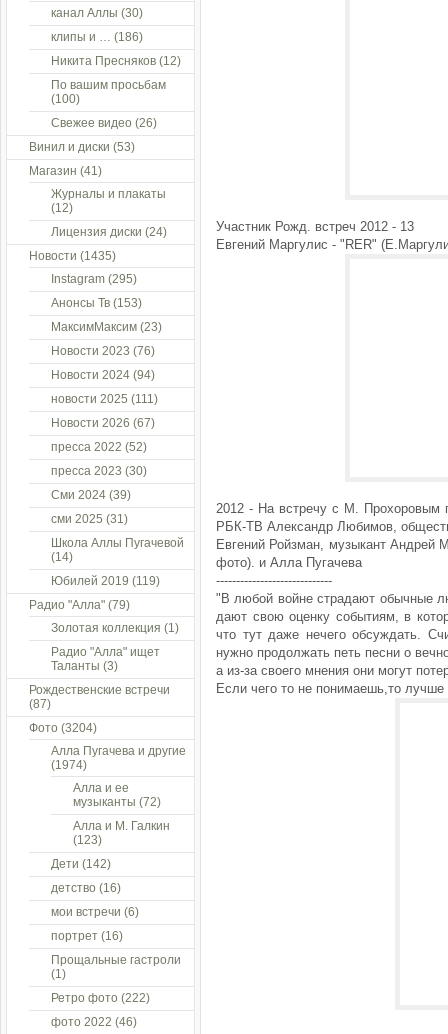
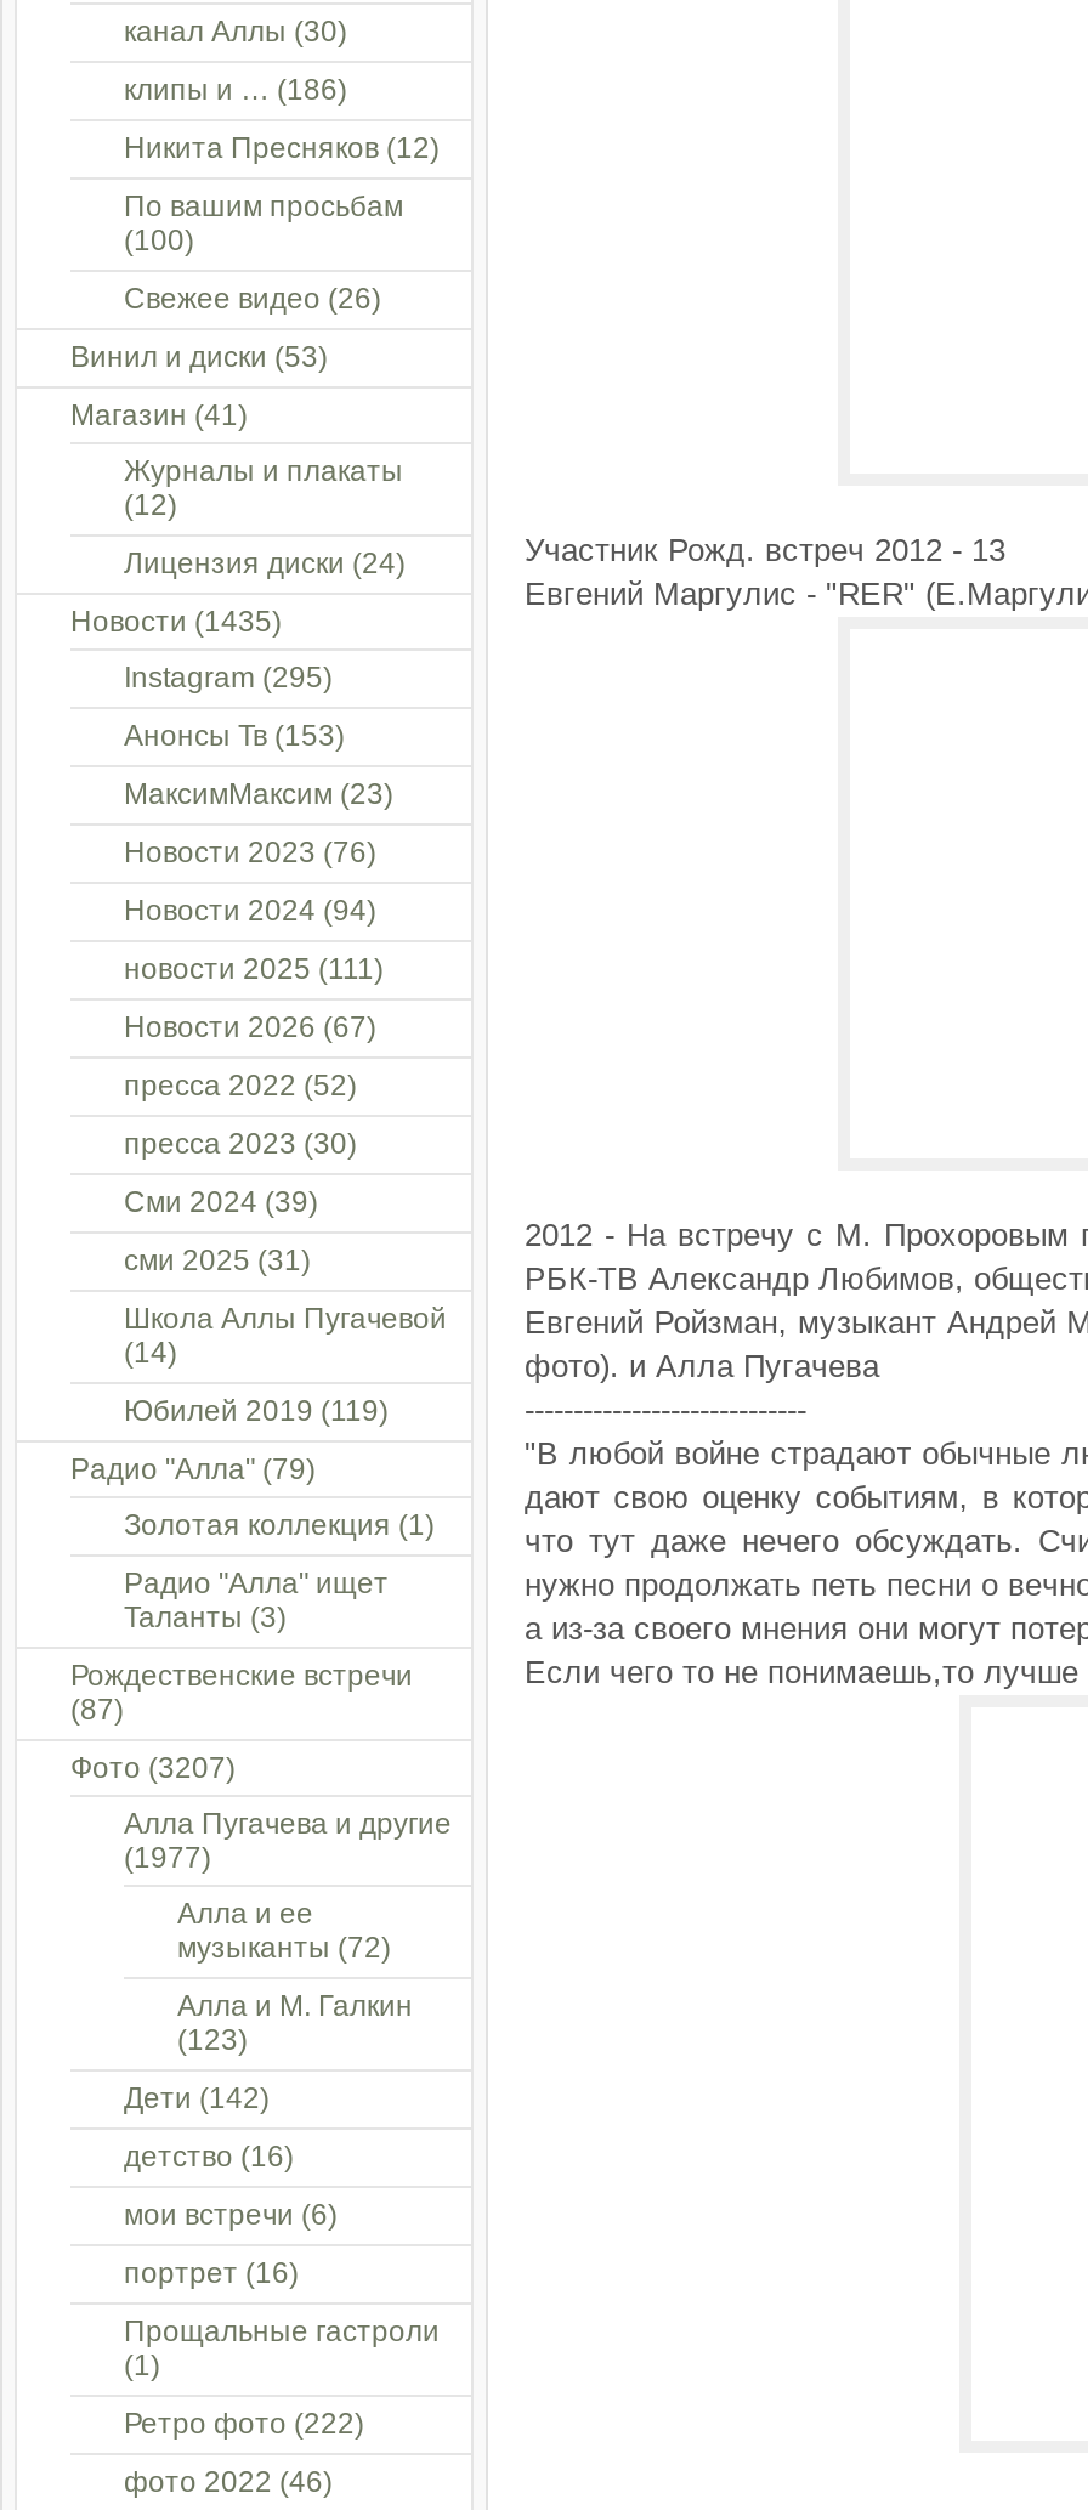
[29,721,97,735] Фото (3204) -> [70,1751,236,1785] Фото (3207)
[51,758,87,772] (1974) -> [124,1841,211,1875] (1977)

